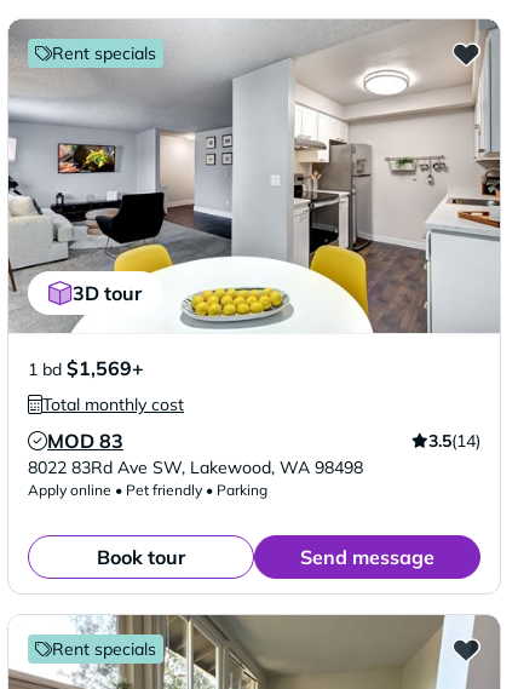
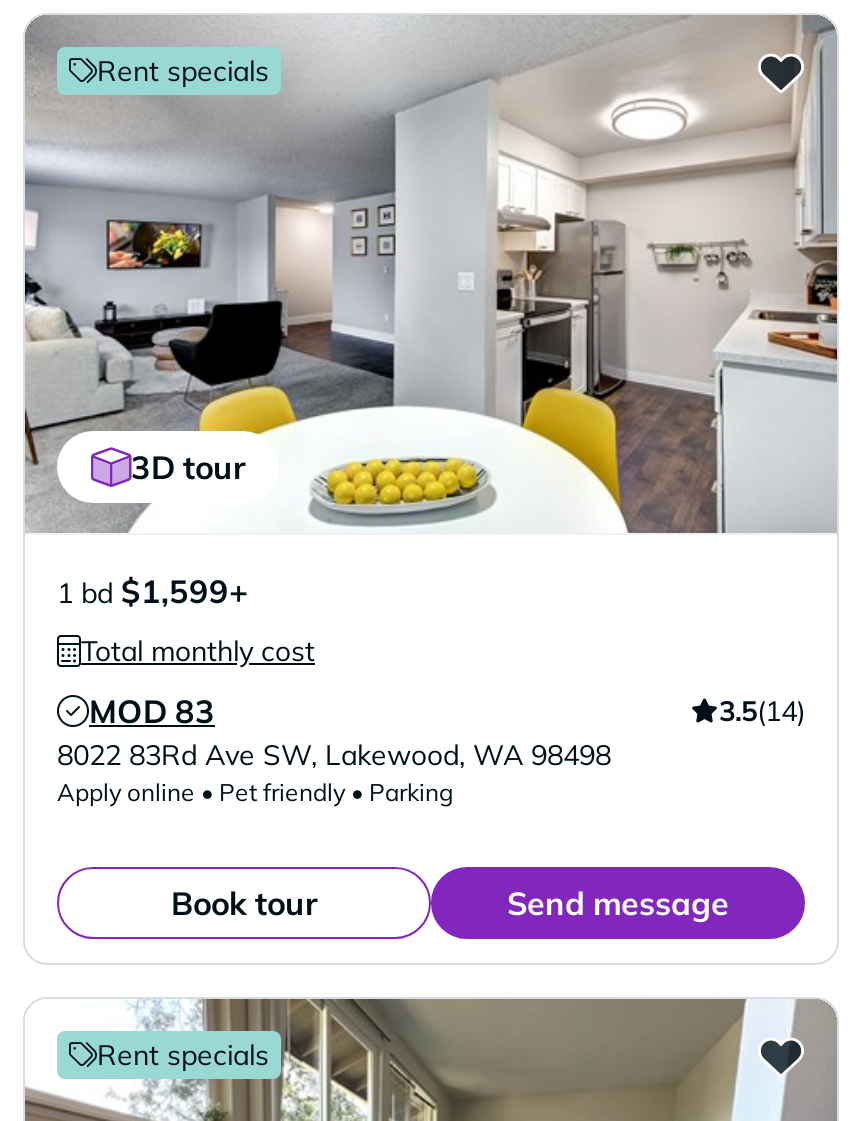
[28,356,144,380] 1 bd $1,569+ -> [57,571,249,611] 1 bd $1,599+

